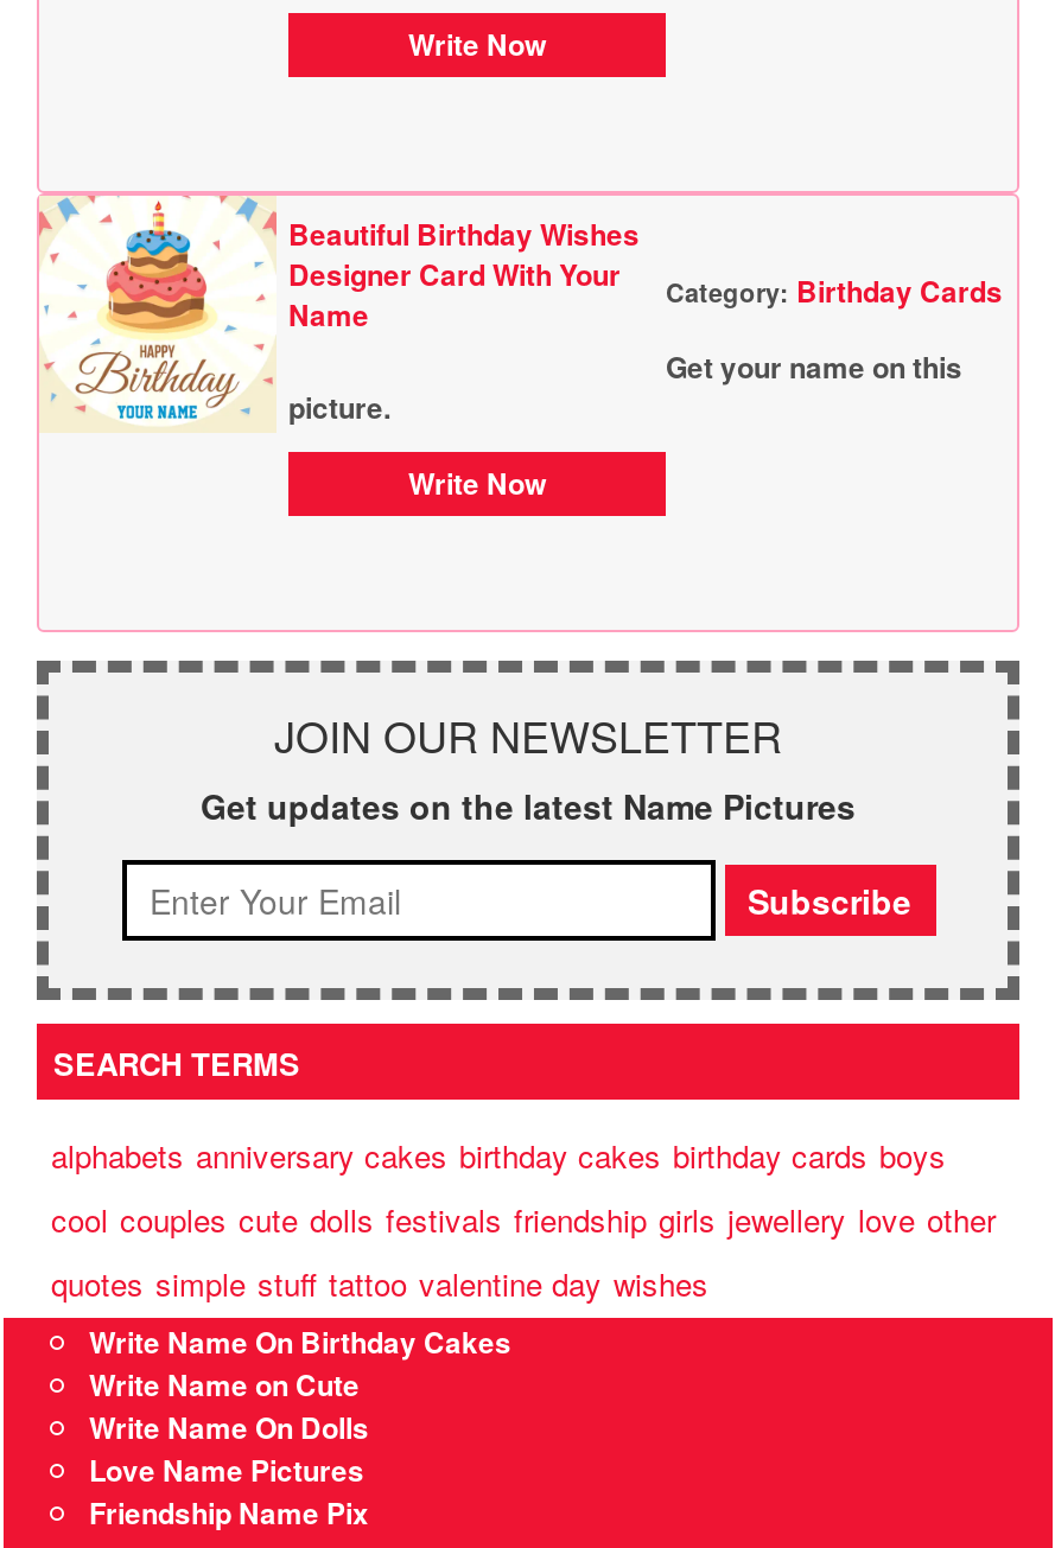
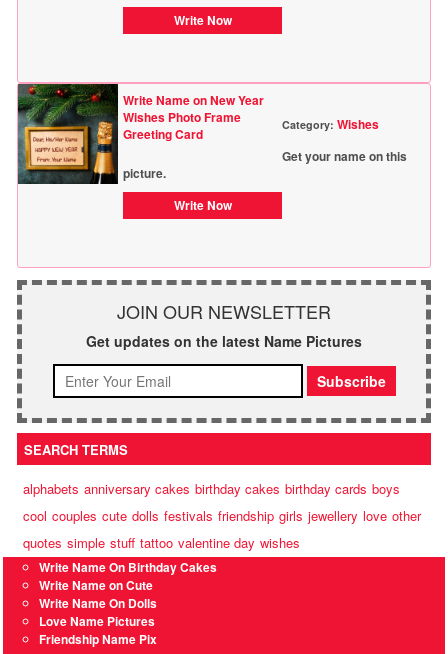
[37,196,640,433] [image] | Beautiful Birthday Wishes | Designer Card With Your | Name -> [17,83,264,185] [image] | Write Name on New Year | Wishes Photo Frame | Greeting Card
[666,269,1003,312] Category: Birthday Cards -> [282,115,379,133] Category: Wishes

